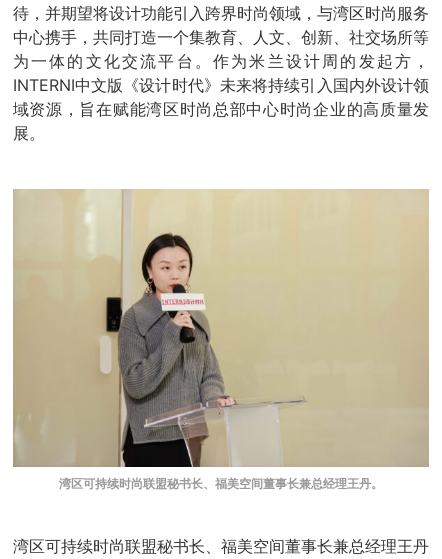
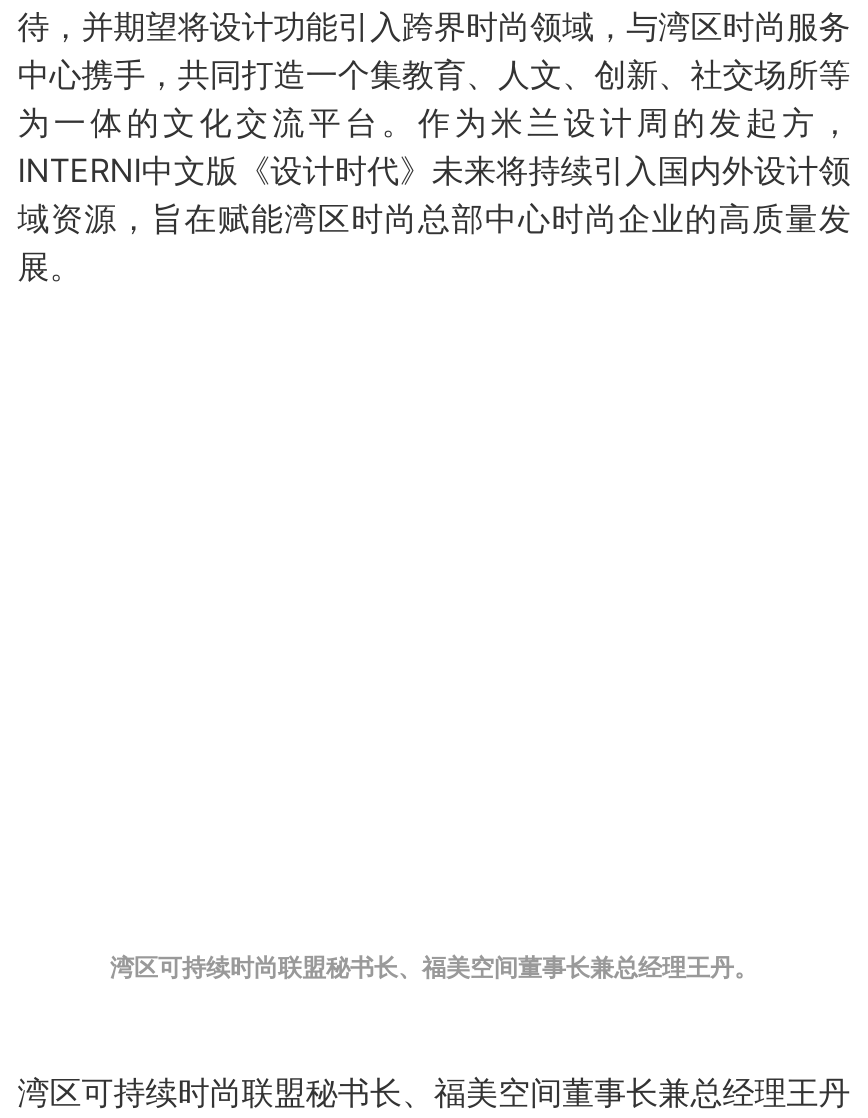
[12,188,430,468] [image] -> none

